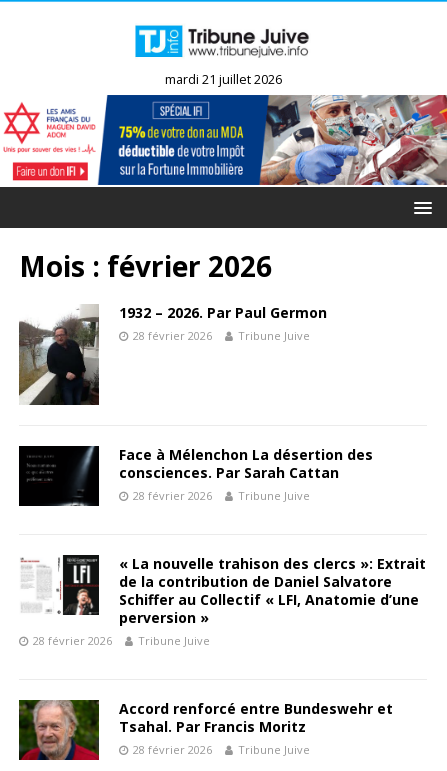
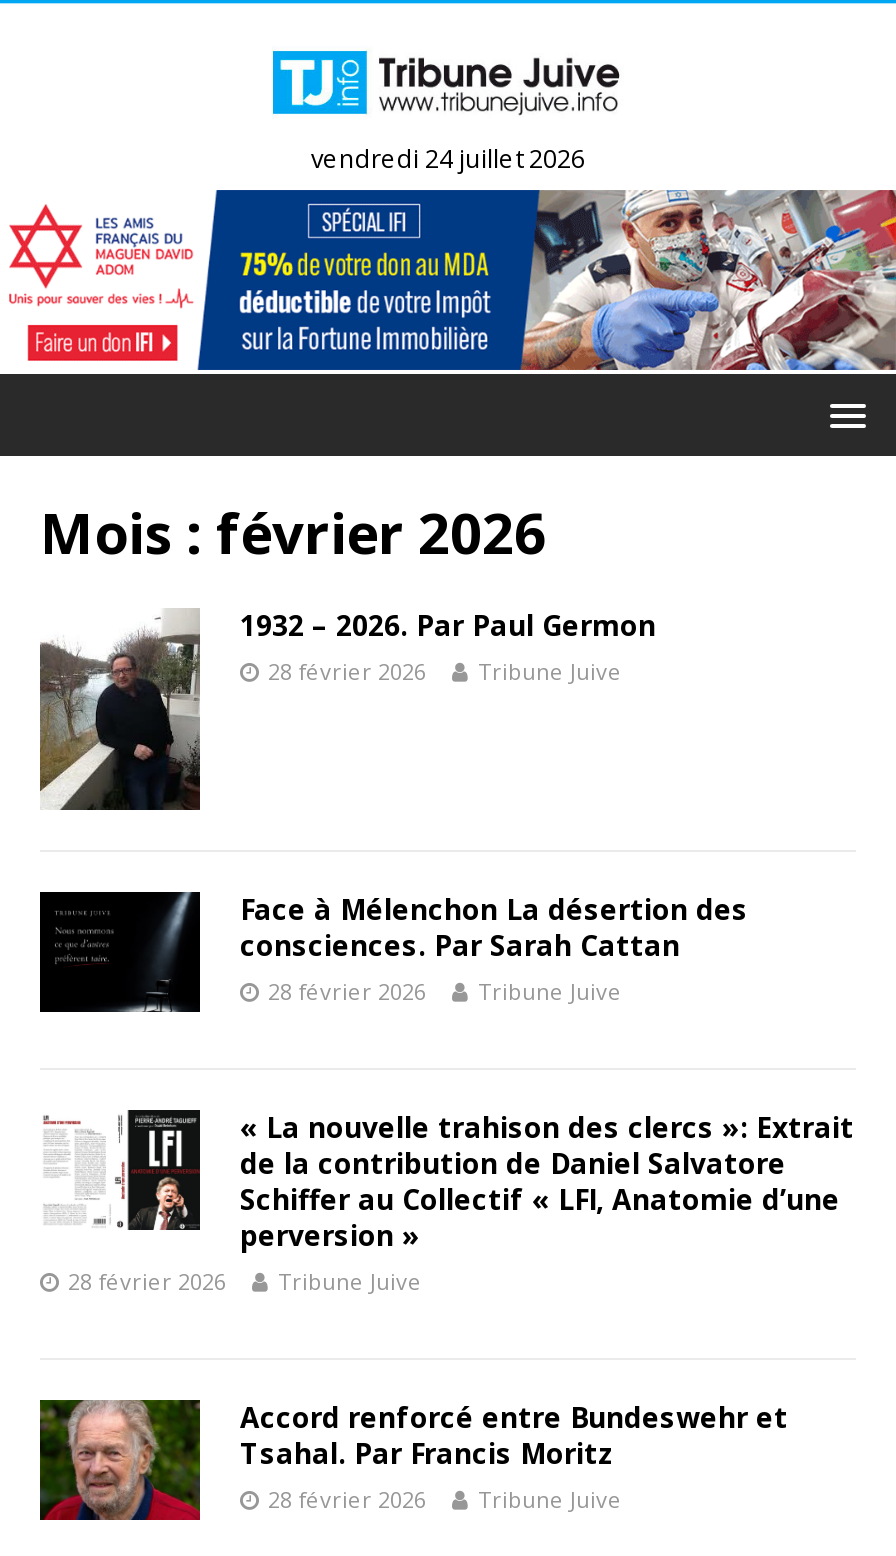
[164,71,281,88] mardi 21 juillet 2026 -> [311,143,585,177] vendredi 24 juillet 2026

